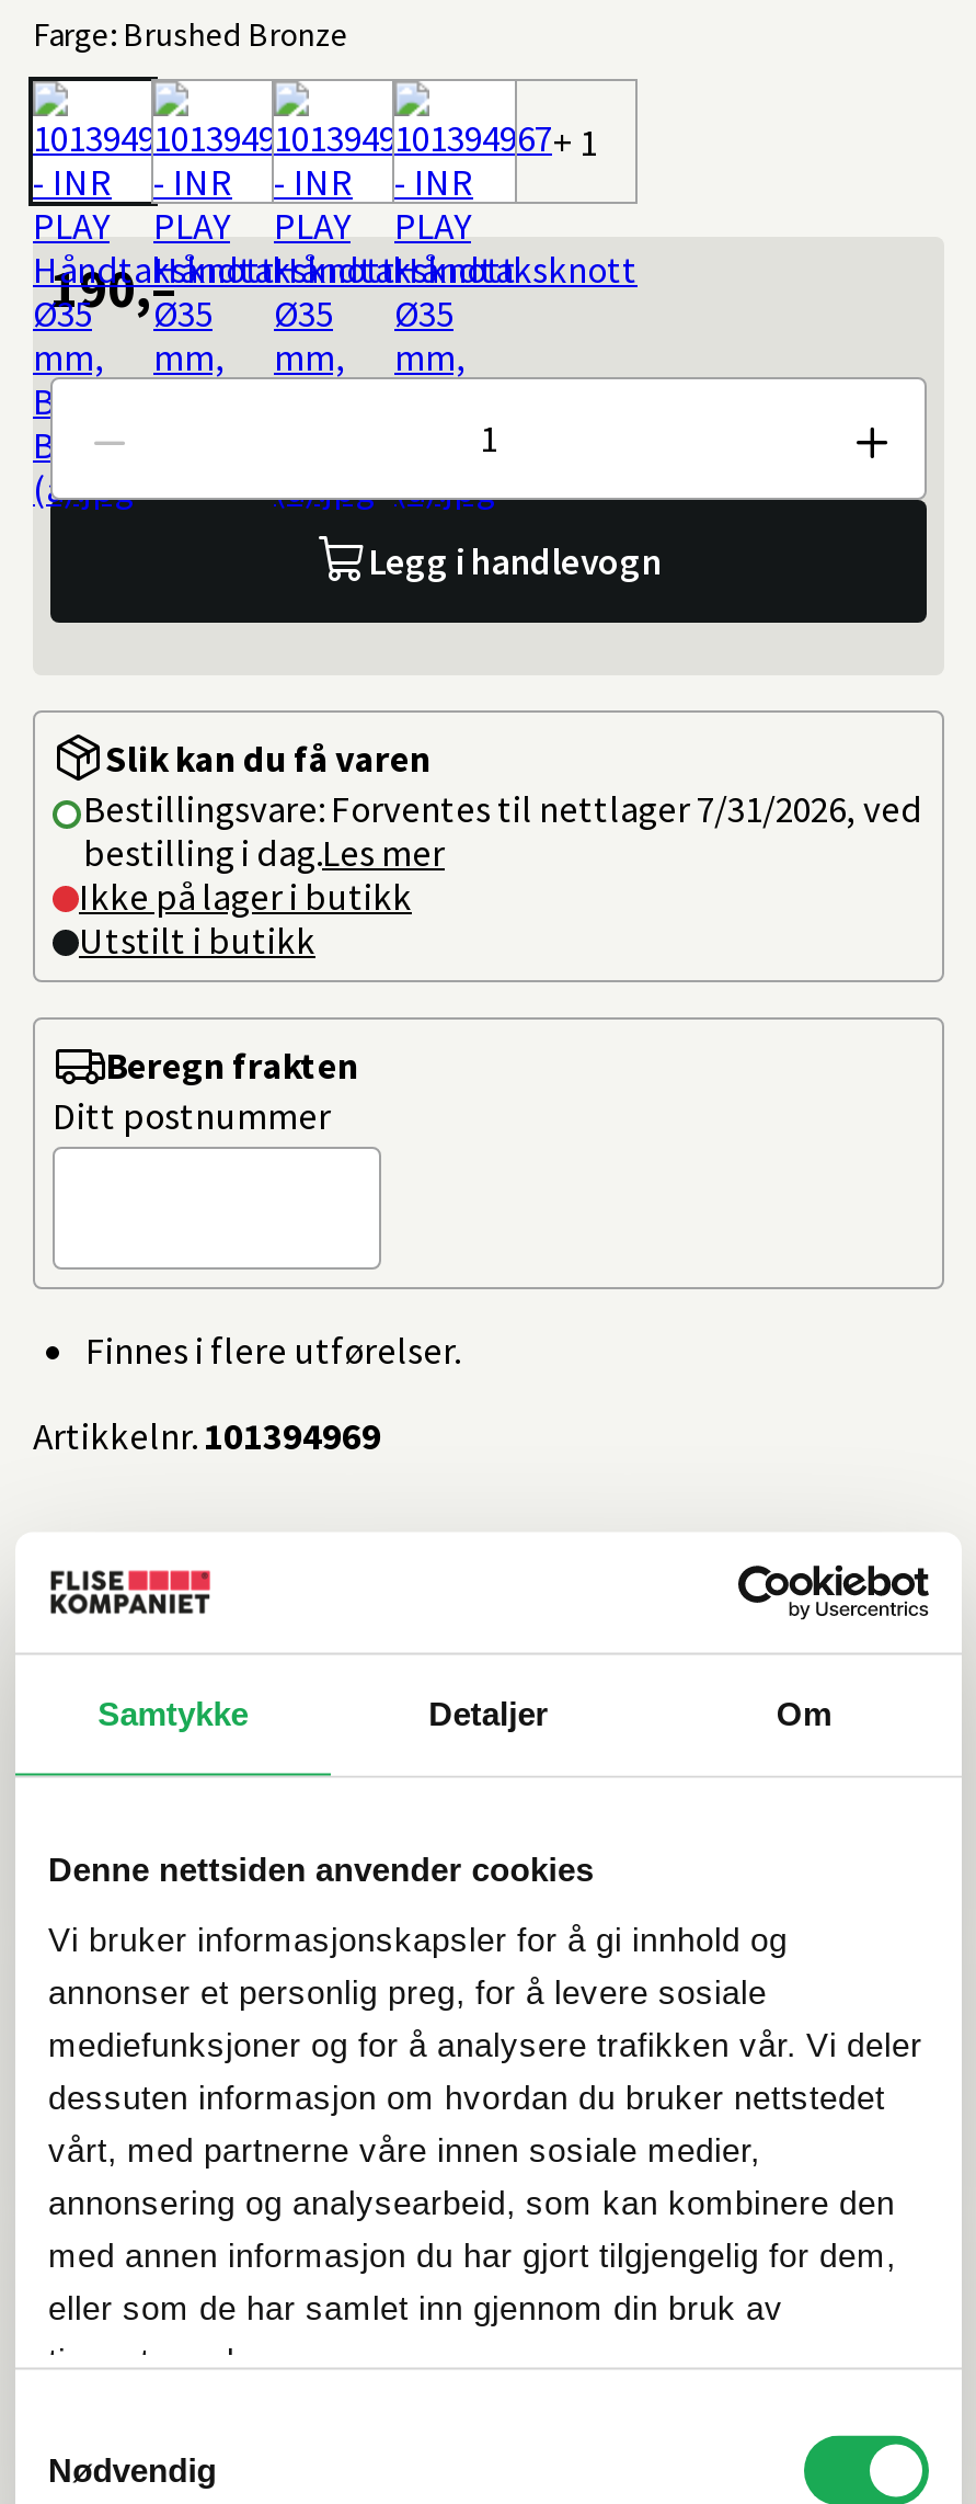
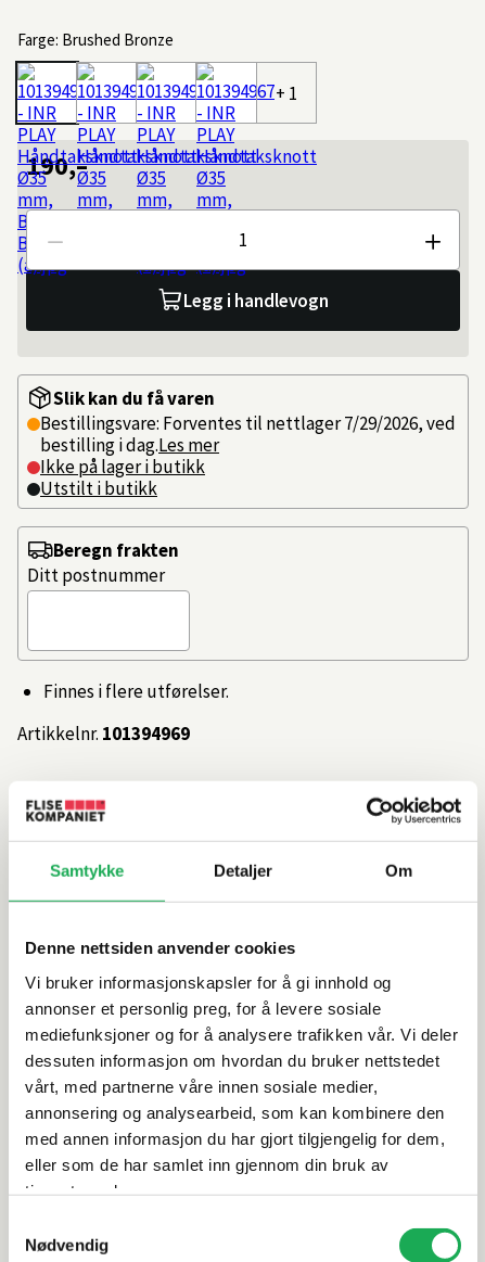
[83,785,922,833] Bestillingsvare: Forventes til nettlager 7/31/2026, ved -> [40,411,456,435] Bestillingsvare: Forventes til nettlager 7/29/2026, ved

